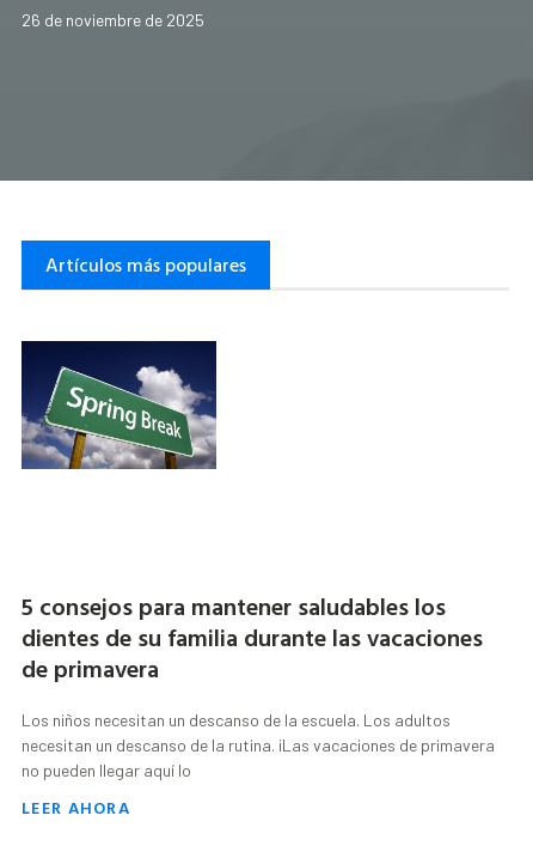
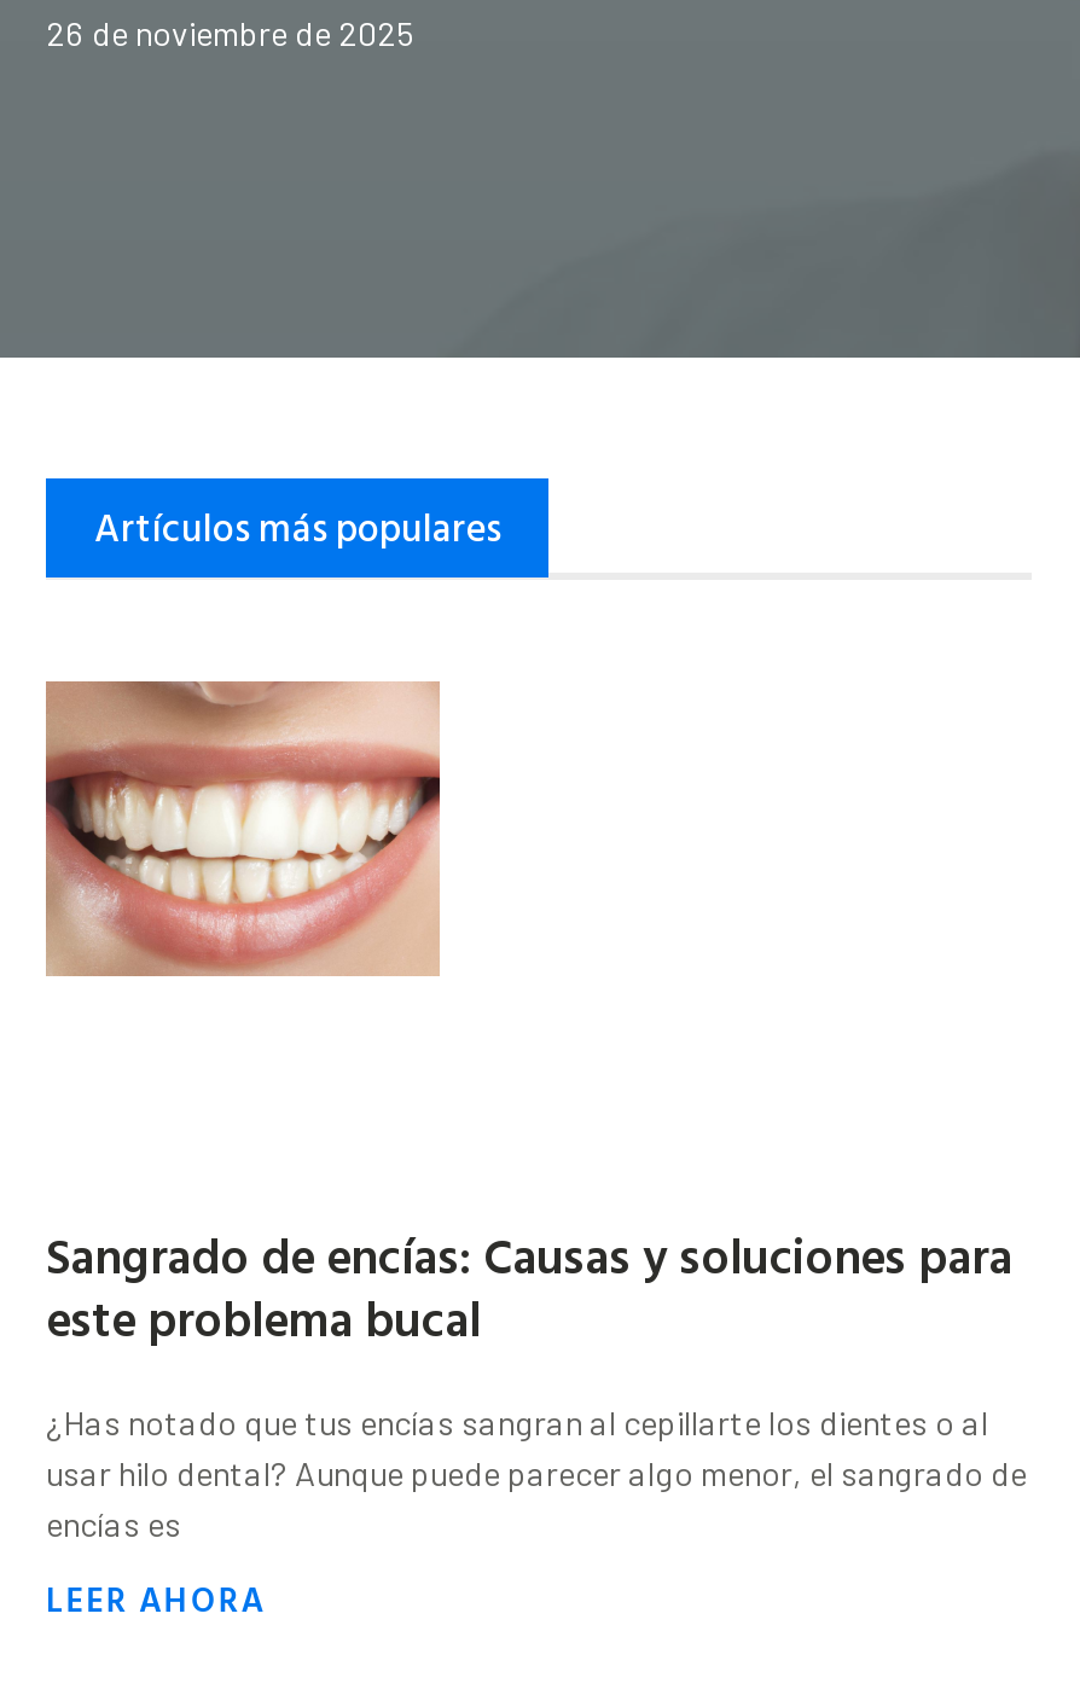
[20,340,218,487] [image] -> [43,679,442,979] [image]
[22,588,483,686] 5 consejos para mantener saludables los | dientes de su familia durante las vacaciones | de primavera -> [46,1217,1012,1352] Sangrado de encías: Causas y soluciones para | este problema bucal
[22,710,495,780] Los niños necesitan un descanso de la escuela. Los adultos | necesitan un descanso de la rutina. ¡Las vacaciones de primavera | no pueden llegar aquí lo -> [46,1401,1027,1543] ¿Has notado que tus encías sangran al cepillarte los dientes o al | usar hilo dental? Aunque puede parecer algo menor, el sangrado de | encías es

